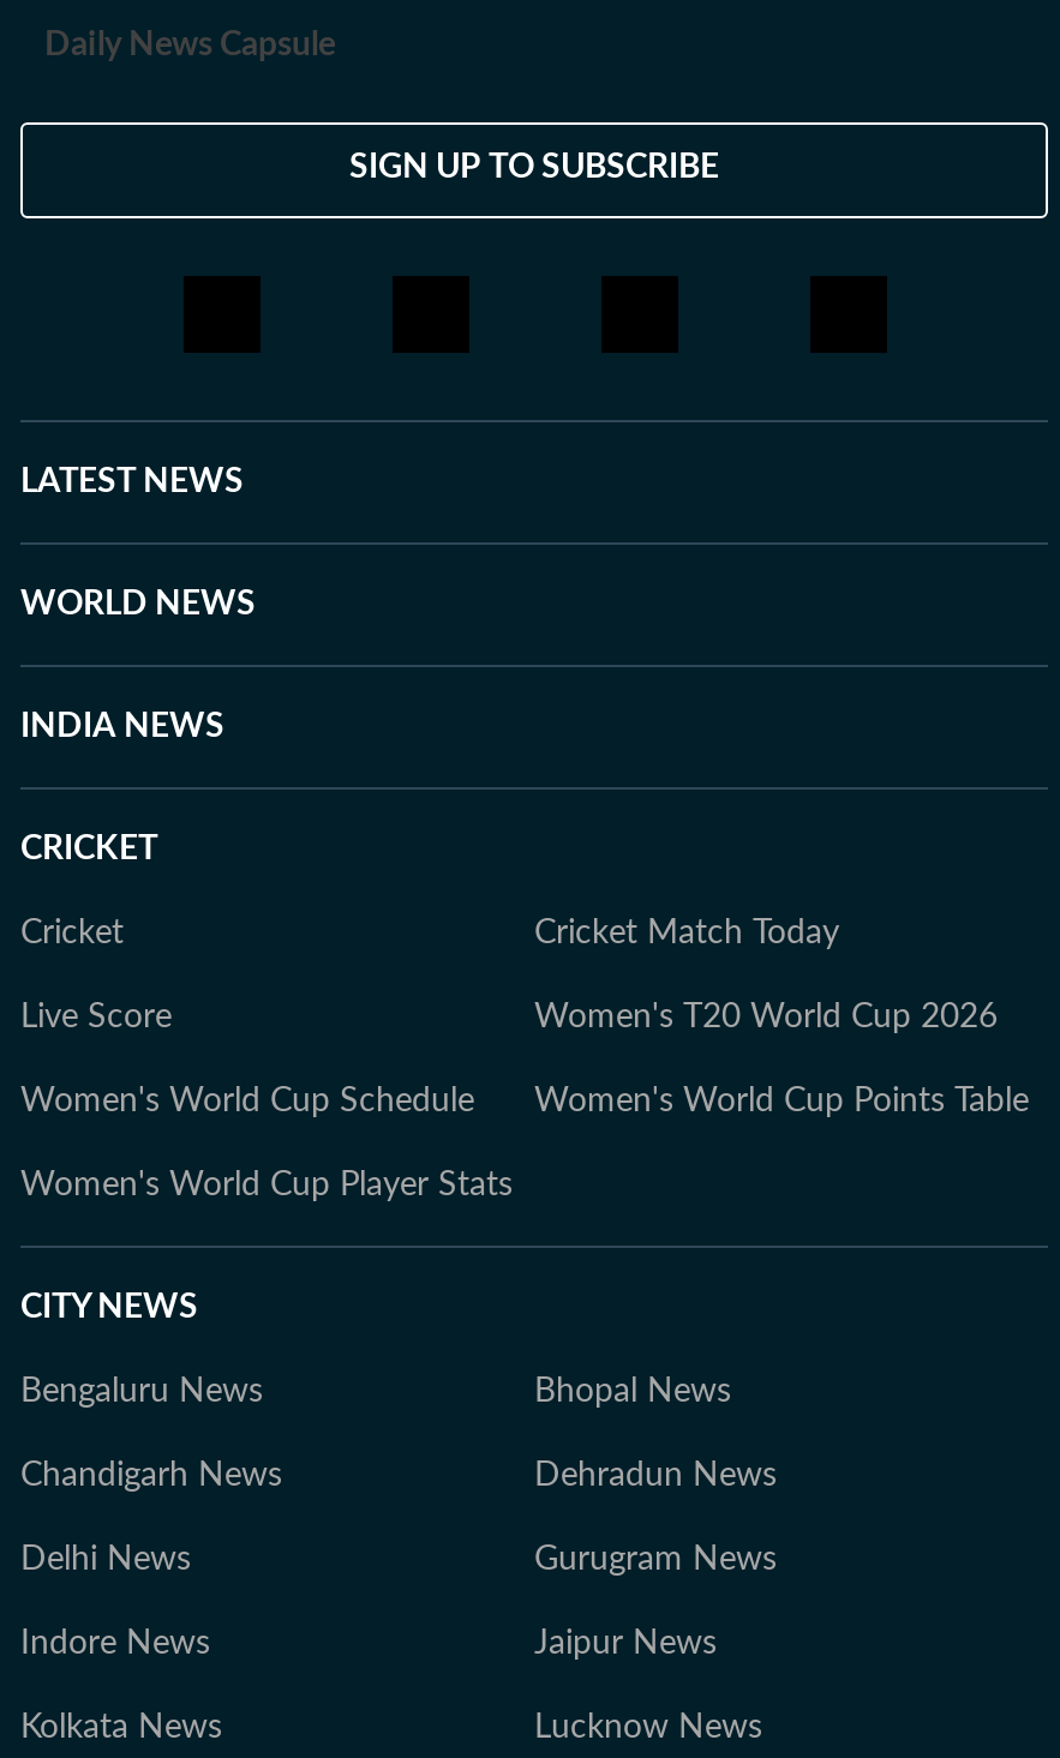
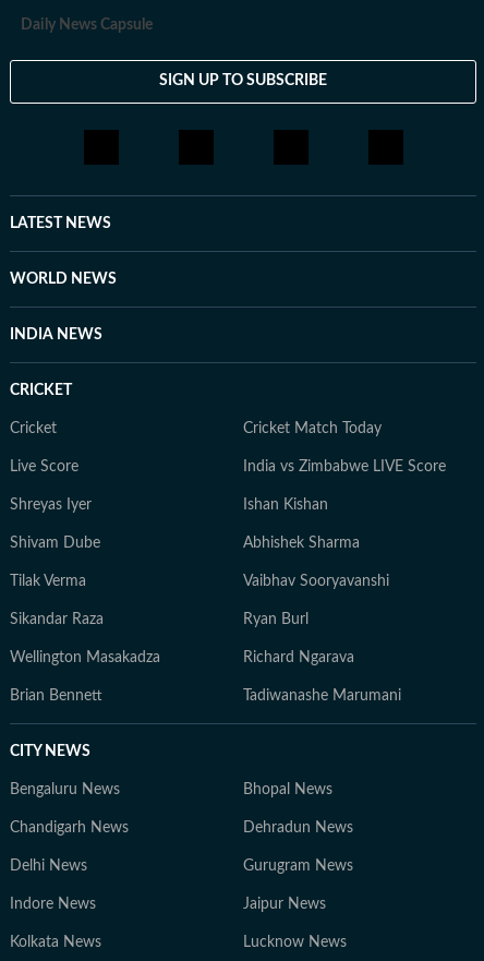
[20,1000,1029,1202] Women's T20 World Cup 2026 | Women's World Cup Schedule | Women's World Cup Points Table | Women's World Cup Player Stats -> [10,459,446,703] India vs Zimbabwe LIVE Score | Shreyas Iyer | Ishan Kishan | Shivam Dube | Abhishek Sharma | Tilak Verma | Vaibhav Sooryavanshi | Sikandar Raza | Ryan Burl | Wellington Masakadza | Richard Ngarava | Brian Bennett | Tadiwanashe Marumani

